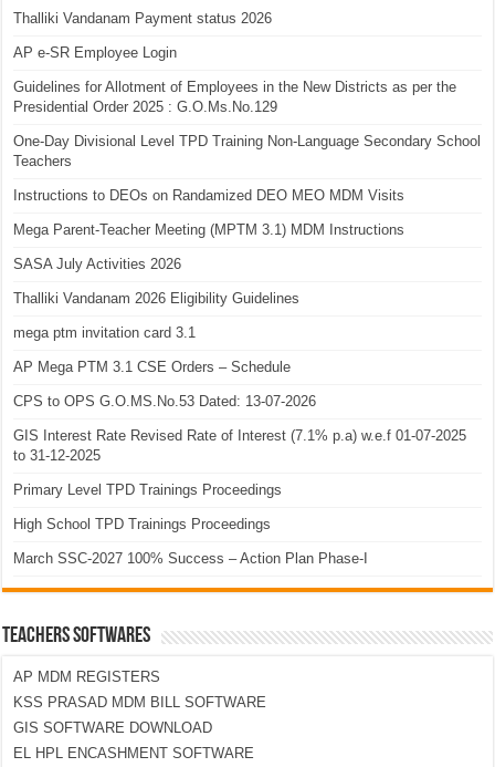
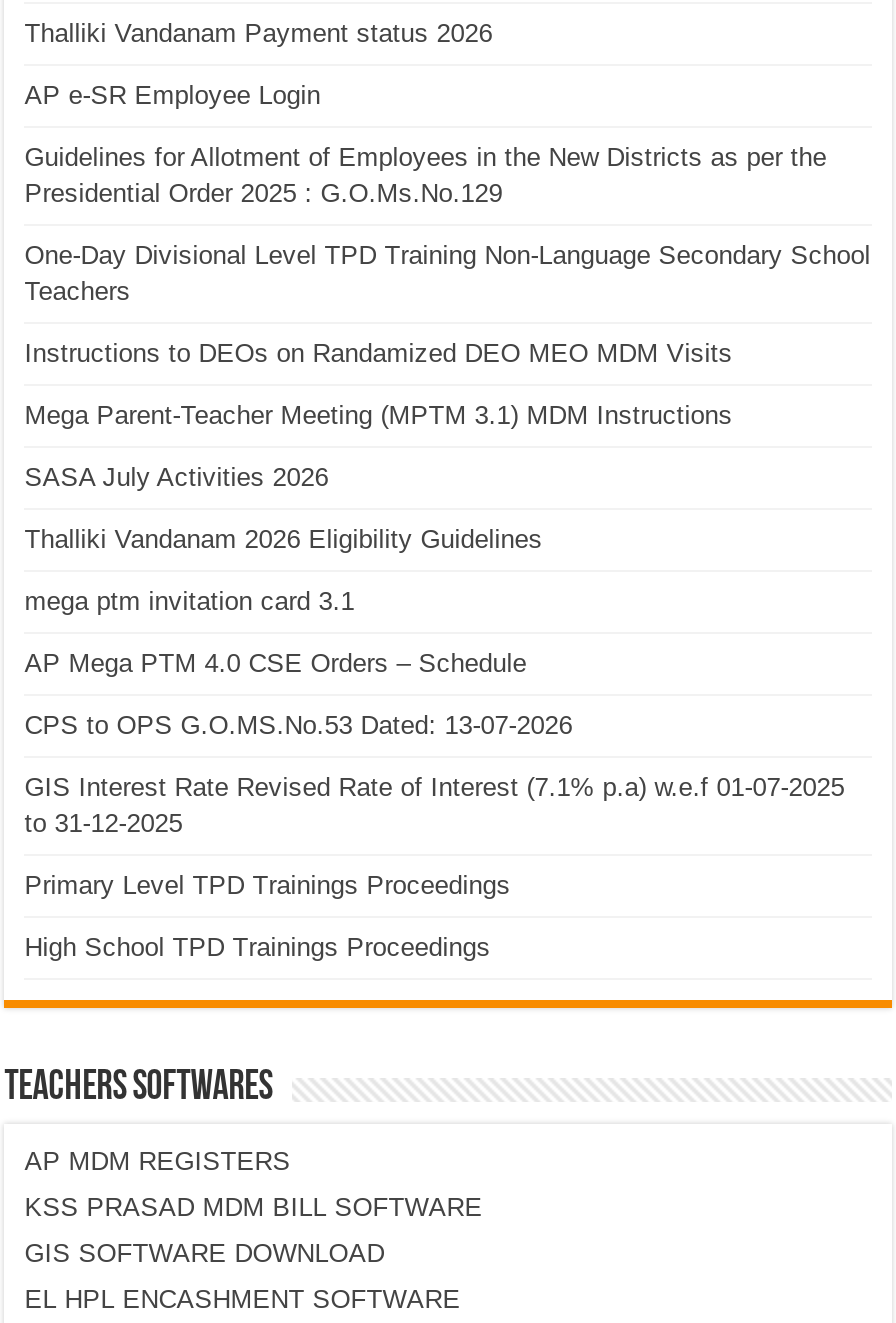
[13,359,291,375] AP Mega PTM 3.1 CSE Orders – Schedule -> [24,648,526,678] AP Mega PTM 4.0 CSE Orders – Schedule
[13,550,368,567] March SSC-2027 100% Success – Action Plan Phase-I -> none

